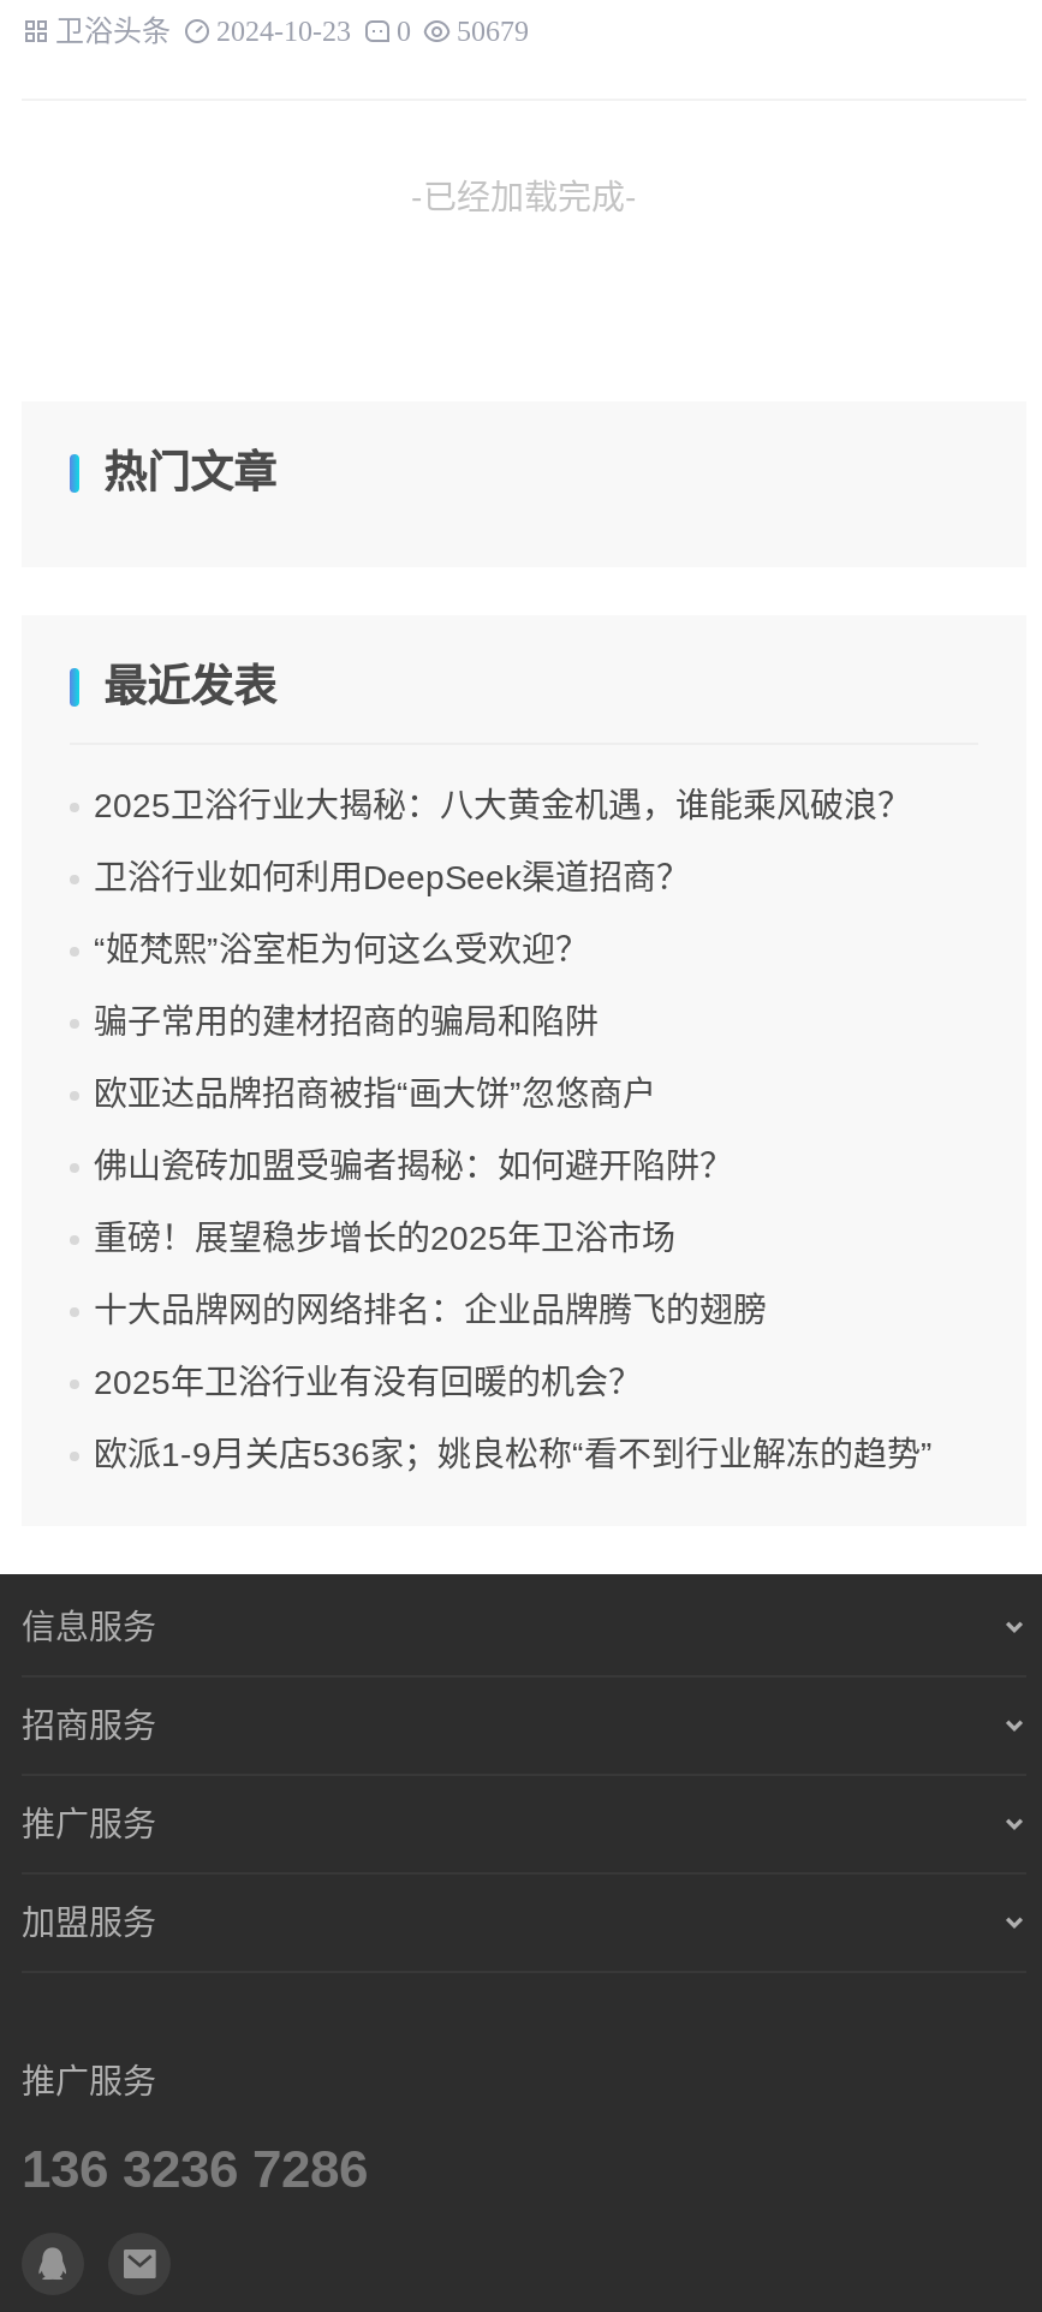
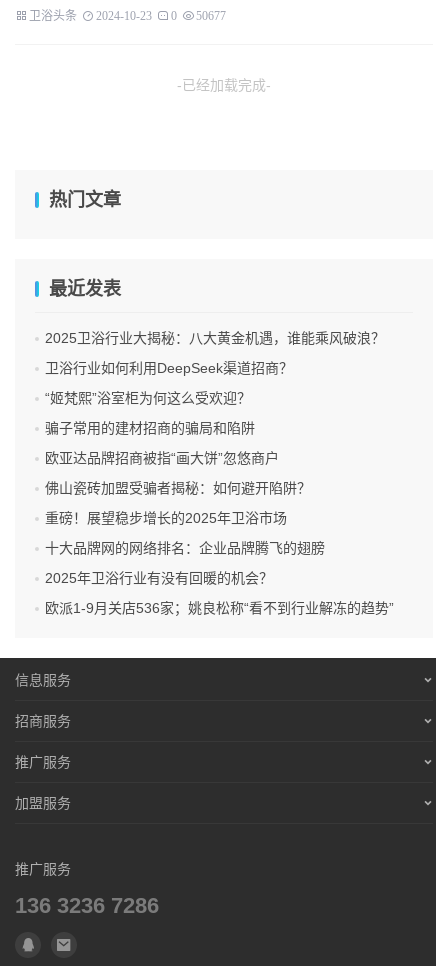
[55,12,529,41] 卫浴头条 2024-10-23 0 50679 -> [29,8,226,20] 卫浴头条 2024-10-23 0 50677

